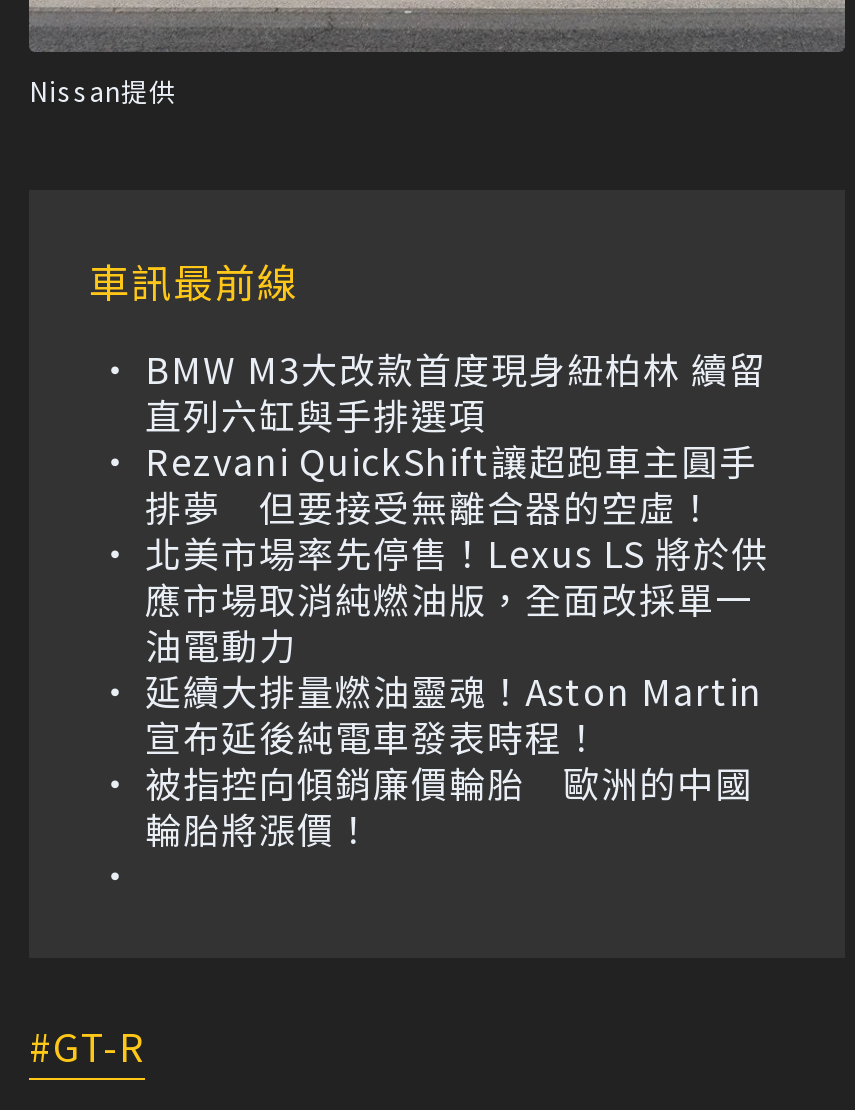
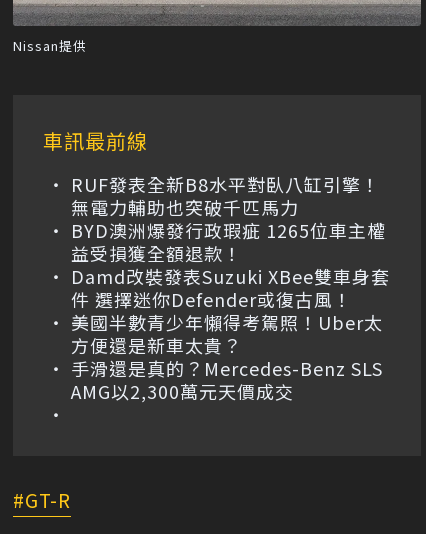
[145,343,769,855] BMW M3大改款首度現身紐柏林 續留 | 直列六缸與手排選項 | Rezvani QuickShift讓超跑車主圓手 | 排夢 但要接受無離合器的空虛！ | 北美市場率先停售！Lexus LS 將於供 | 應市場取消純燃油版，全面改採單一 | 油電動力 | 延續大排量燃油靈魂！Aston Martin | 宣布延後純電車發表時程！ | 被指控向傾銷廉價輪胎 歐洲的中國 | 輪胎將漲價！ -> [71,171,390,404] RUF發表全新B8水平對臥八缸引擎！ | 無電力輔助也突破千匹馬力 | BYD澳洲爆發行政瑕疵 1265位車主權 | 益受損獲全額退款！ | Damd改裝發表Suzuki XBee雙車身套 | 件 選擇迷你Defender或復古風！ | 美國半數青少年懶得考駕照！Uber太 | 方便還是新車太貴？ | 手滑還是真的？Mercedes-Benz SLS | AMG以2,300萬元天價成交

